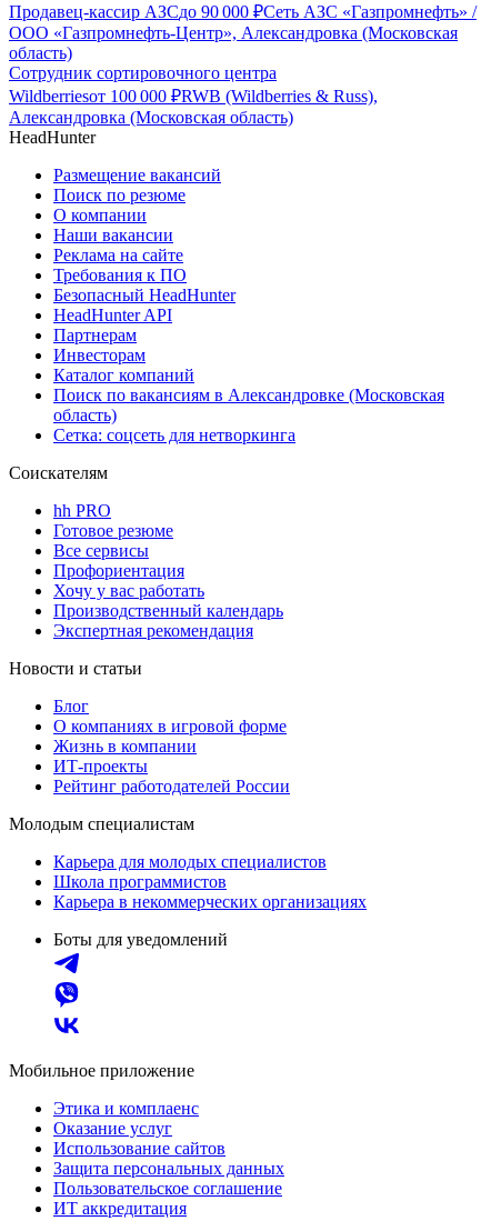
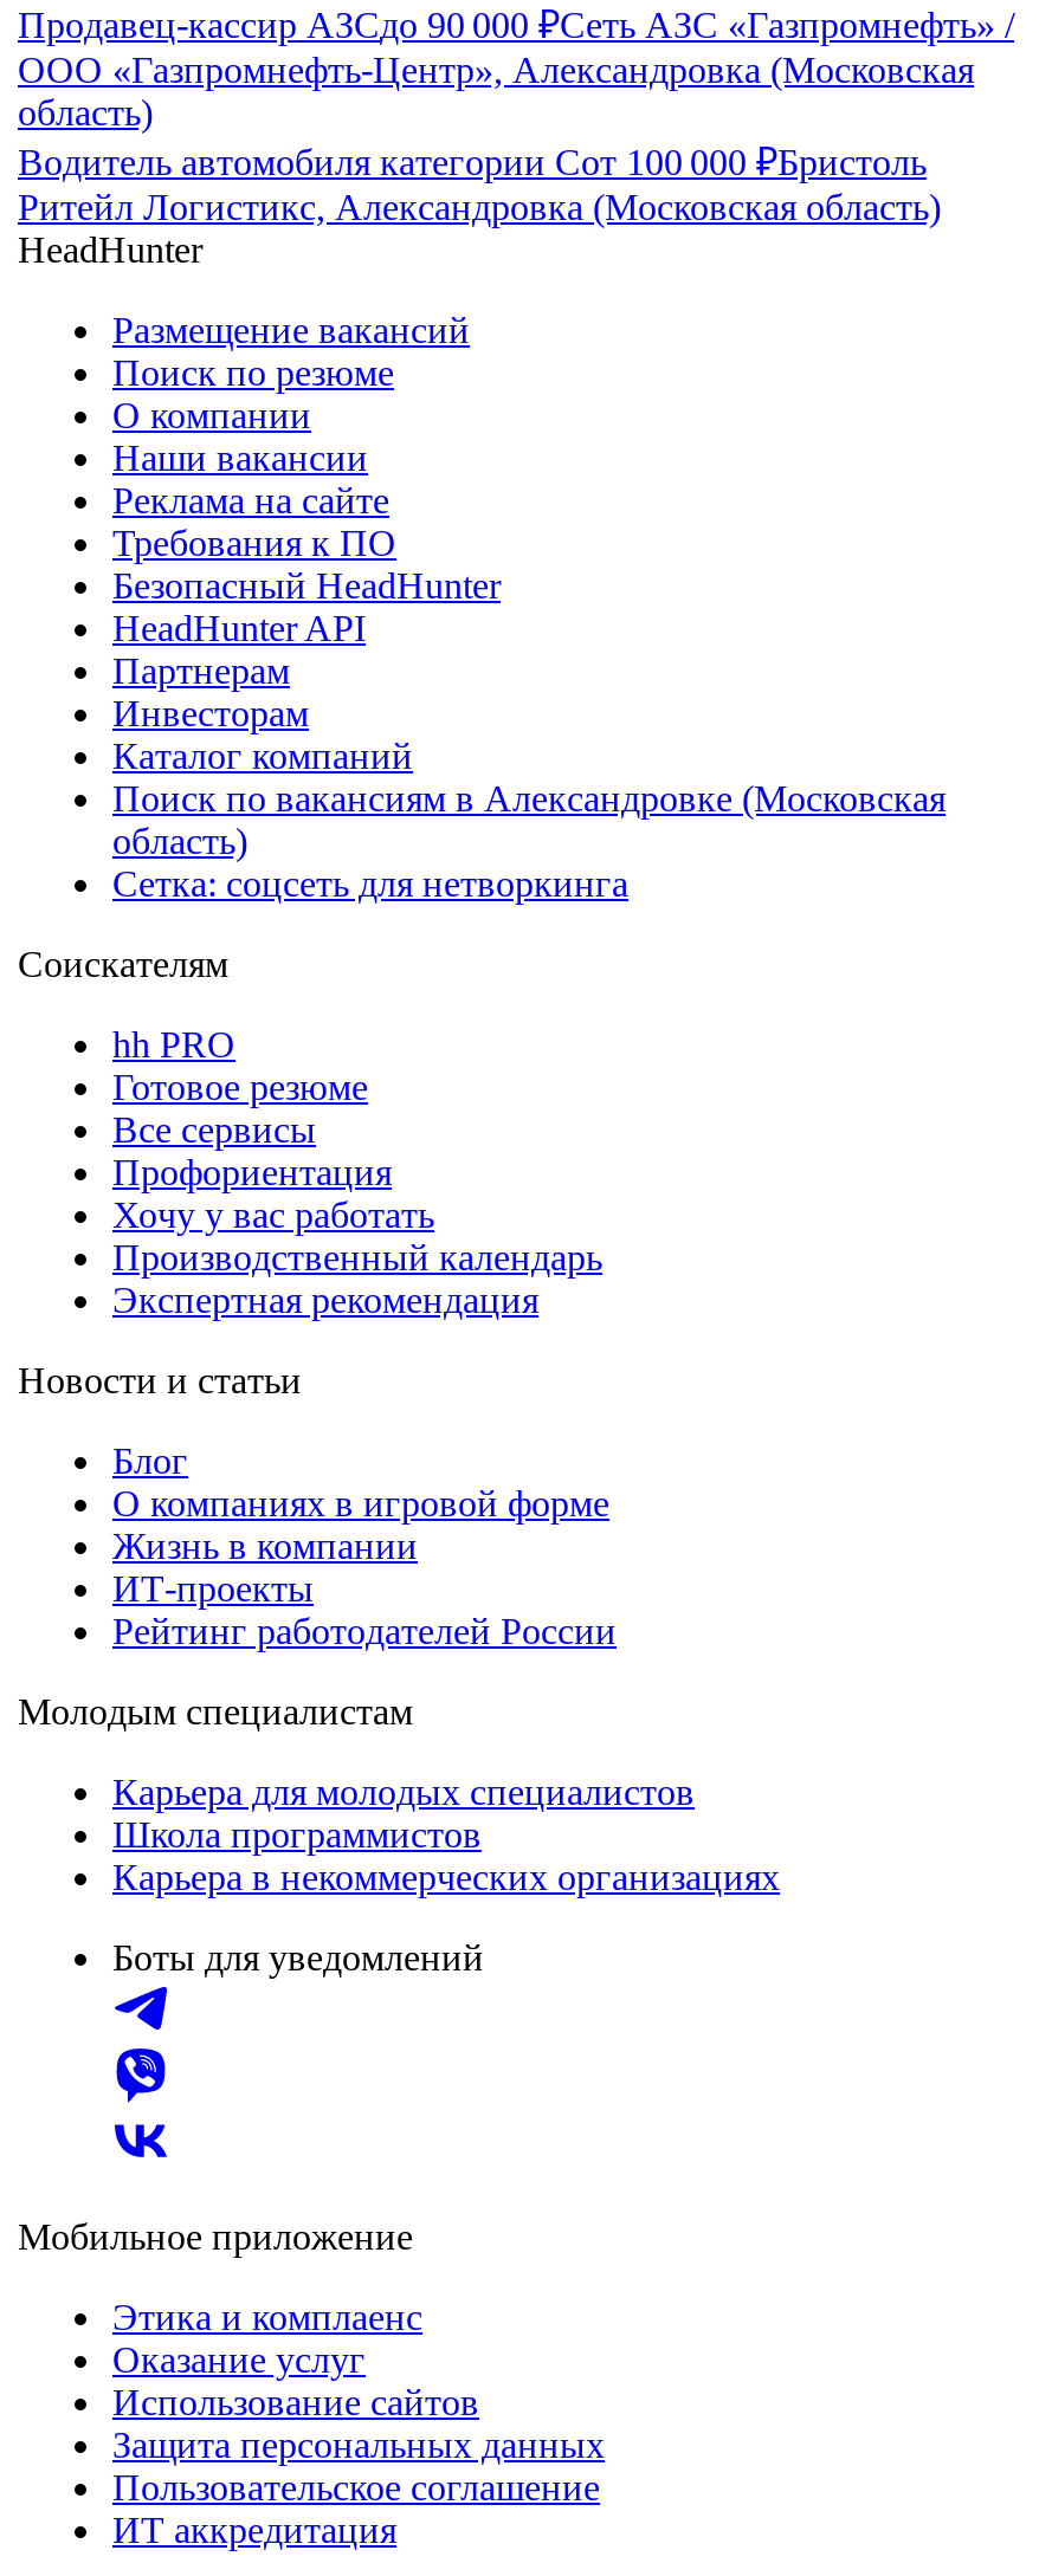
[9,63,378,127] Сотрудник сортировочного центра | Wildberriesот 100 000 ₽RWB (Wildberries & Russ), | Александровка (Московская область) -> [18,142,941,227] Водитель автомобиля категории Сот 100 000 ₽Бристоль | Ритейл Логистикс, Александровка (Московская область)

